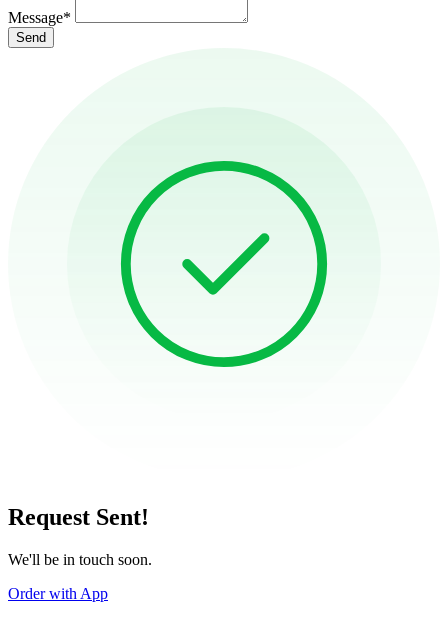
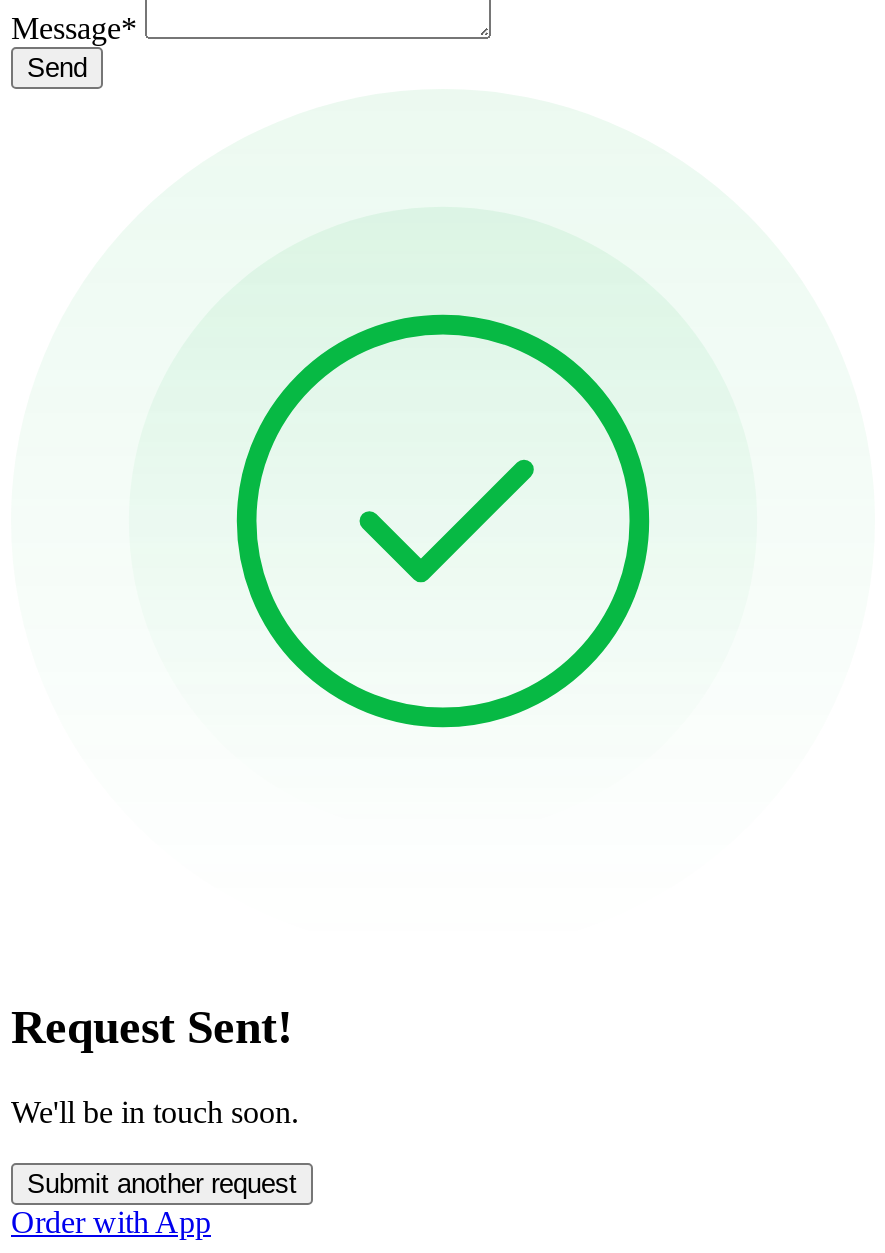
none -> [27,1168,297,1198] Submit another request

